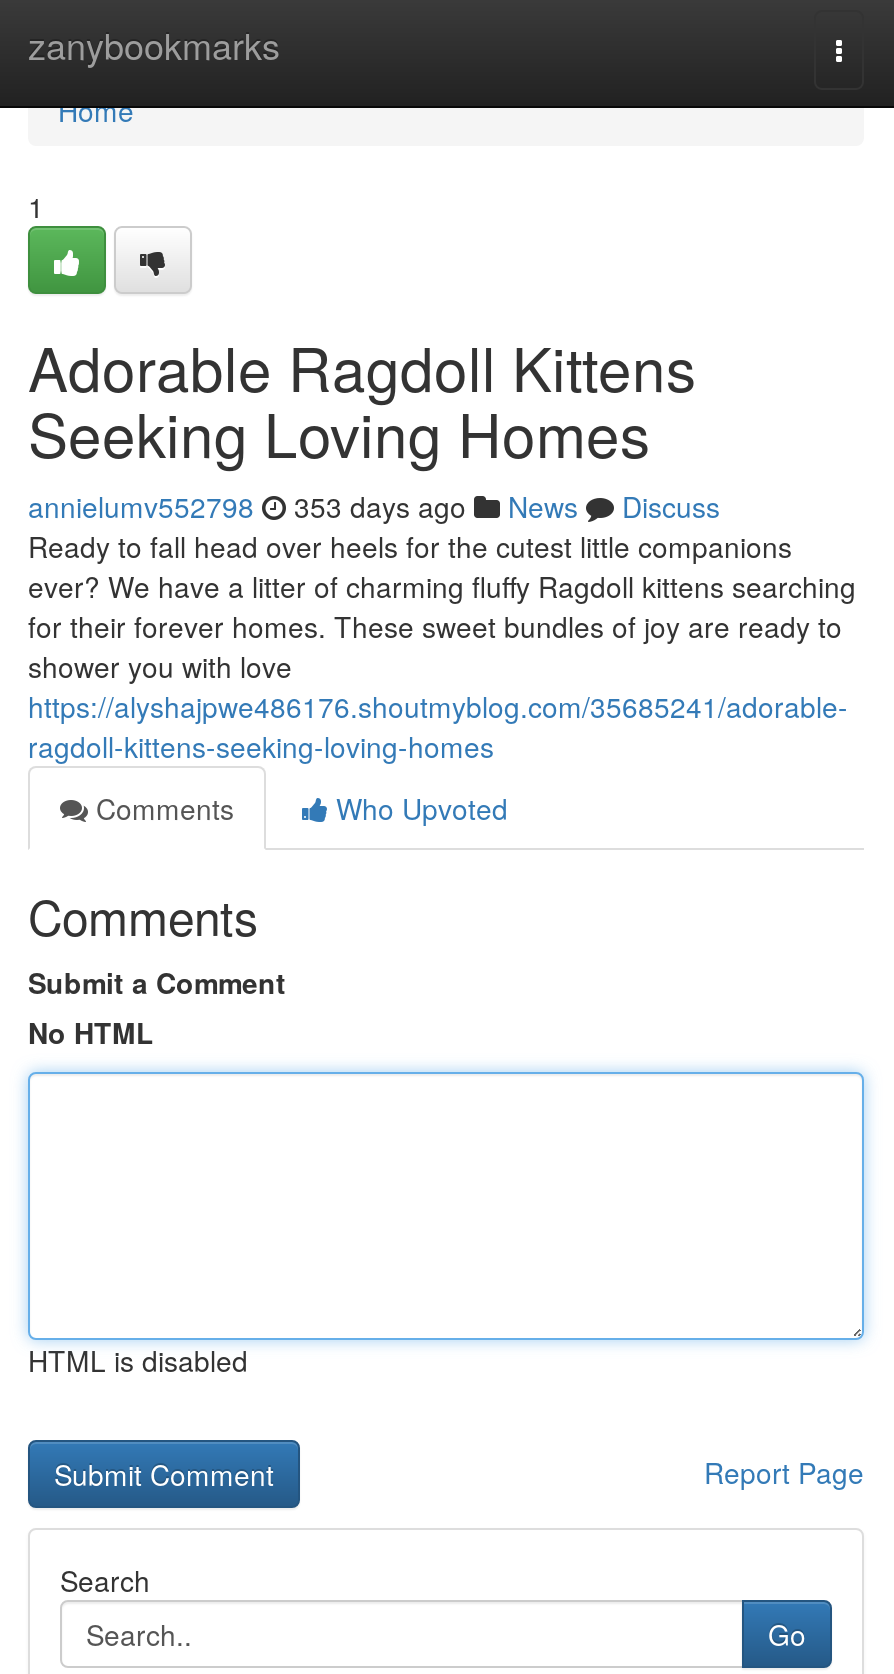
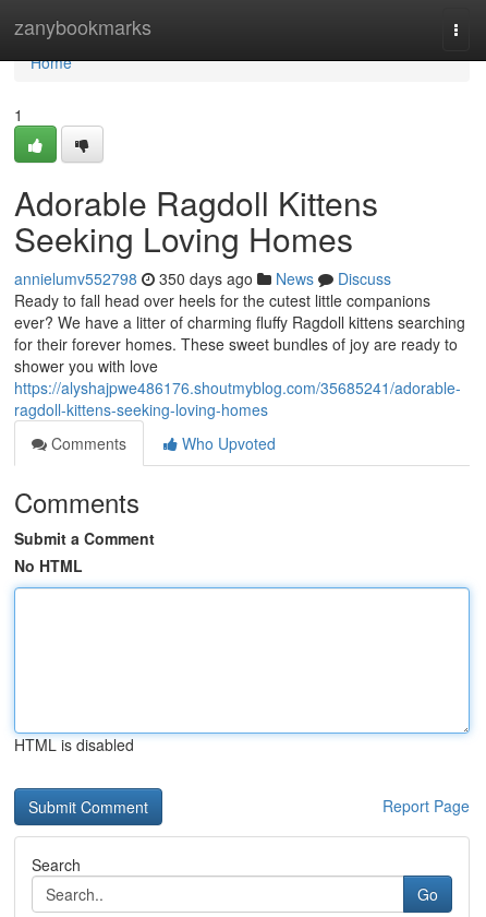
[28,486,720,526] annielumv552798 353 days ago News Discuss -> [14,267,391,289] annielumv552798 350 days ago News Discuss

